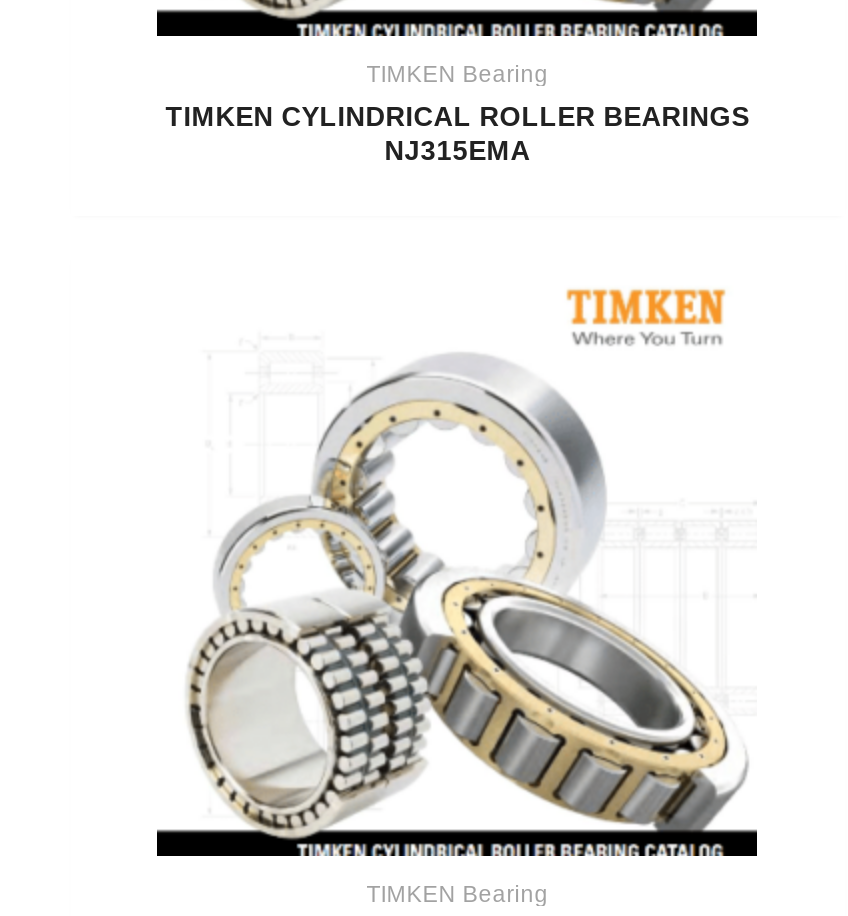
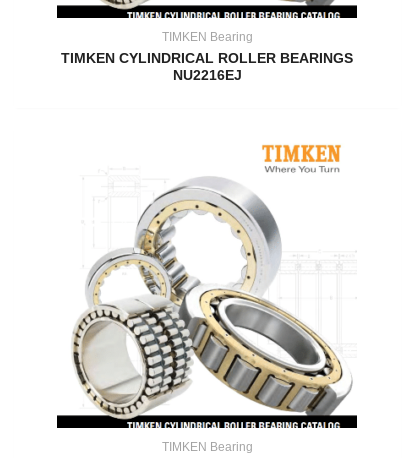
[385,135,531,165] NJ315EMA -> [173,68,242,83] NU2216EJ

